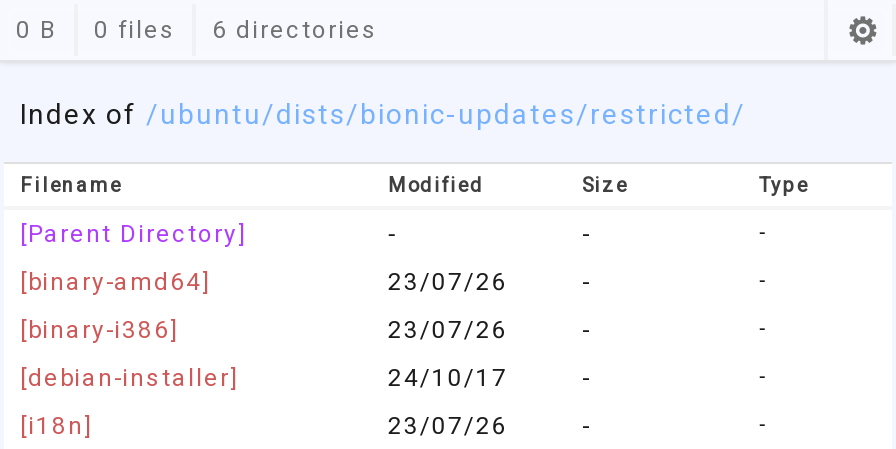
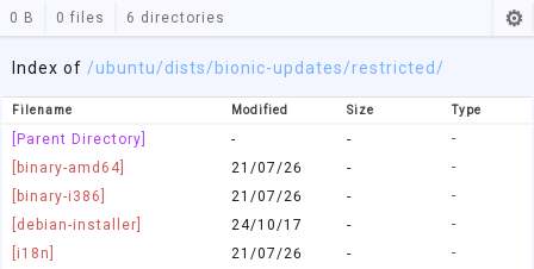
[388,268,508,296] 23/07/26 -> [231,159,303,176] 21/07/26
[388,316,508,344] 23/07/26 -> [231,188,303,205] 21/07/26
[388,412,508,440] 23/07/26 -> [231,245,303,262] 21/07/26

